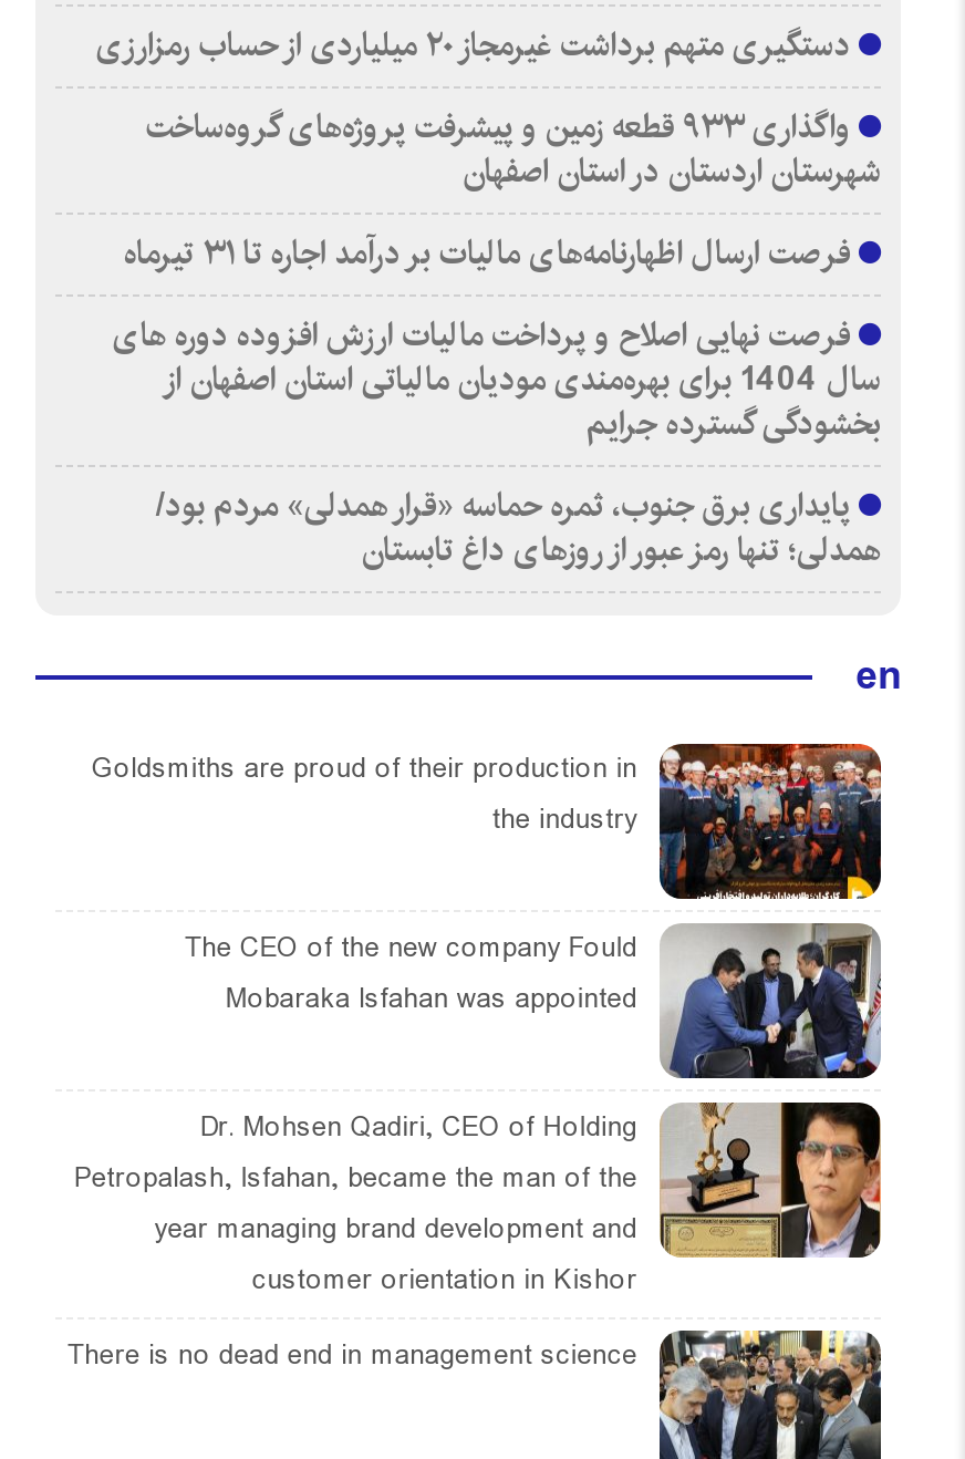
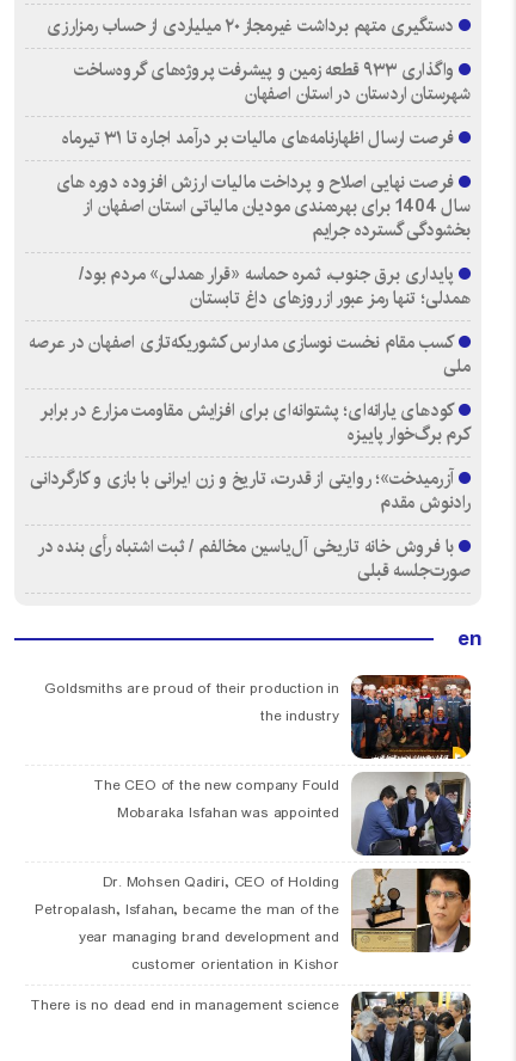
none -> [28,328,470,586] کسب مقام نخست نوسازی مدارس کشوریکه‌تازی اصفهان در عرصه | ملی | کودهای یارانه‌ای؛ پشتوانه‌ای برای افزایش مقاومت مزارع در برابر | کرم برگ‌خوار پاییزه | آزرمیدخت»؛ روایتی از قدرت، تاریخ و زن ایرانی با بازی و کارگردانی | رادنوش مقدم | با فروش خانه تاریخی آل‌یاسین مخالفم / ثبت اشتباه رأی بنده در | صورت‌جلسه قبلی

